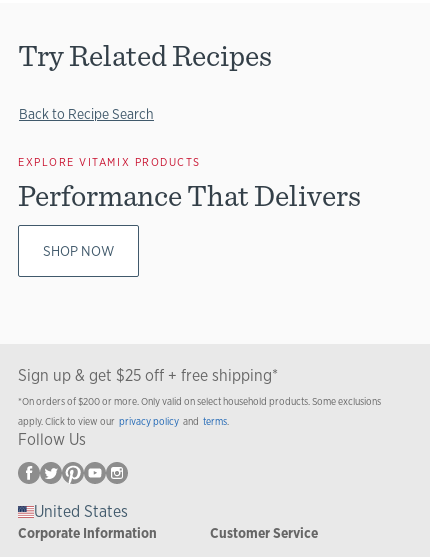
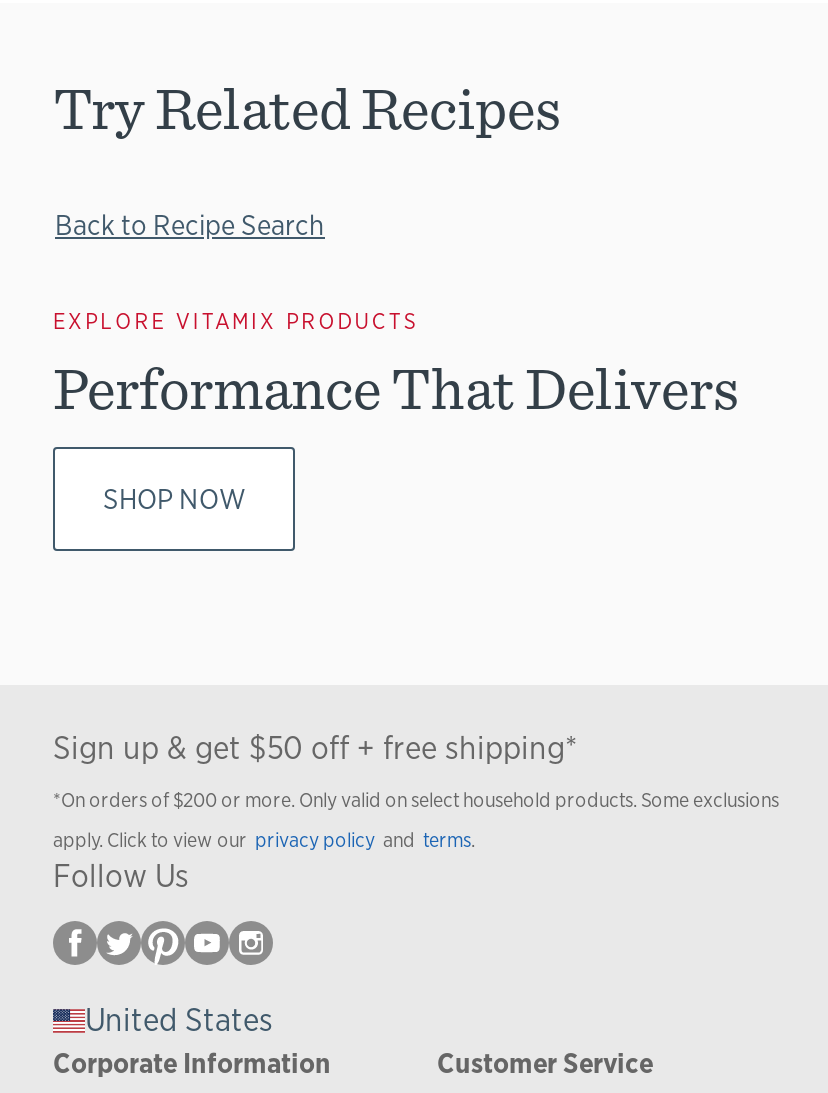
[18,365,278,386] Sign up & get $25 off + free shipping* -> [53,726,577,768] Sign up & get $50 off + free shipping*

